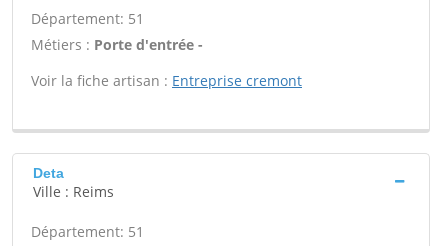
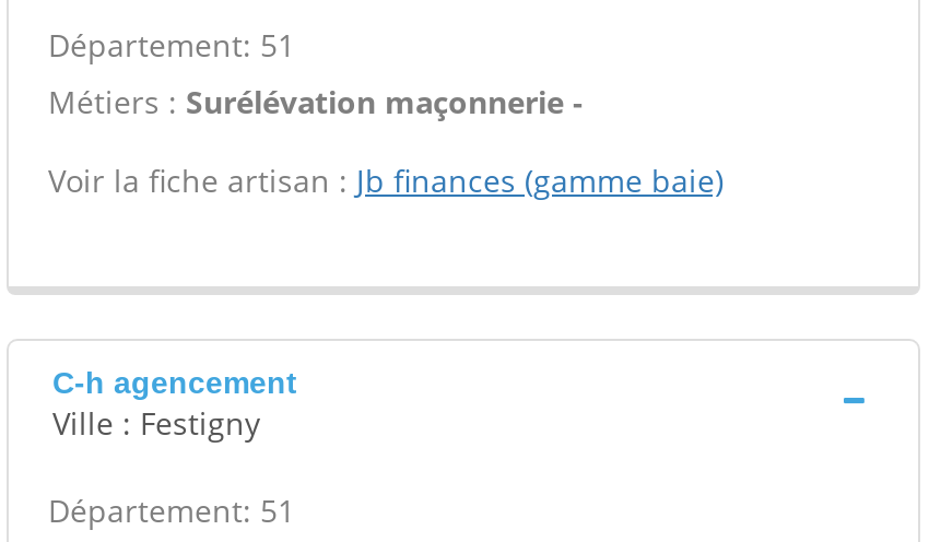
[31,35,203,54] Métiers : Porte d'entrée - -> [48,81,584,122] Métiers : Surélévation maçonnerie -
[31,71,302,90] Voir la fiche artisan : Entreprise cremont -> [48,160,724,201] Voir la fiche artisan : Jb finances (gamme baie)
[33,165,114,201] Deta | Ville : Reims -> [52,365,297,444] C-h agencement | Ville : Festigny

